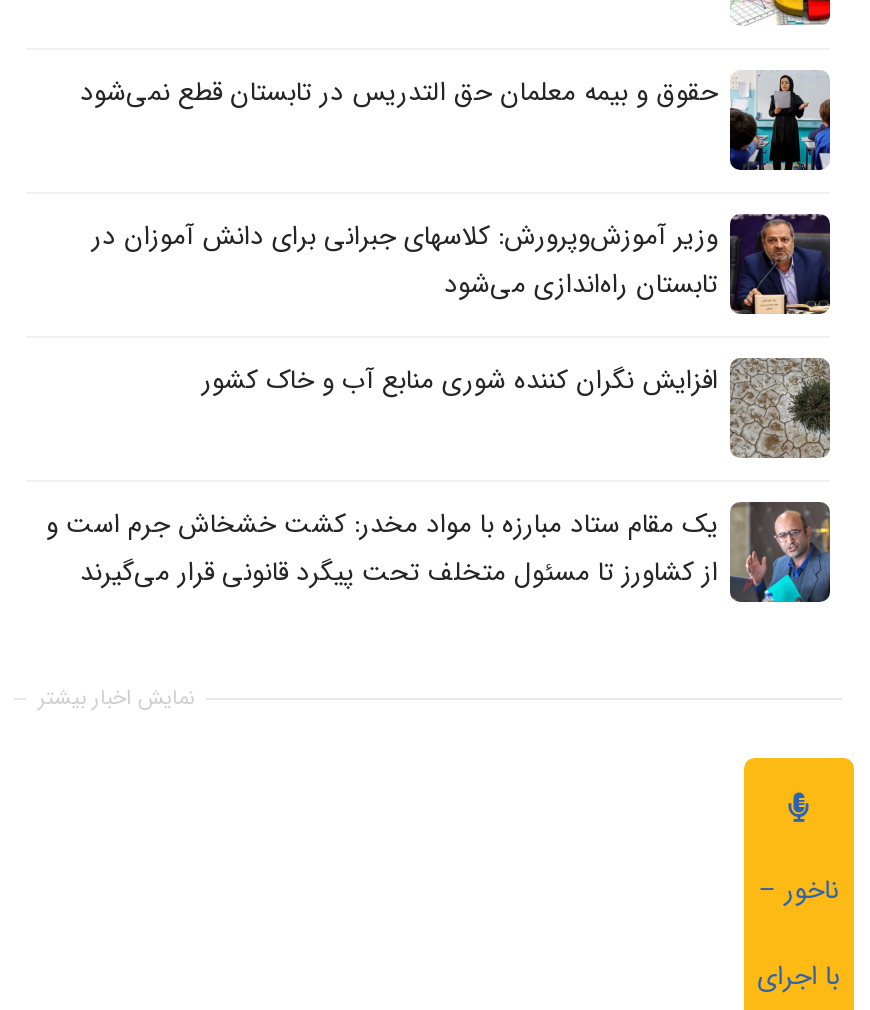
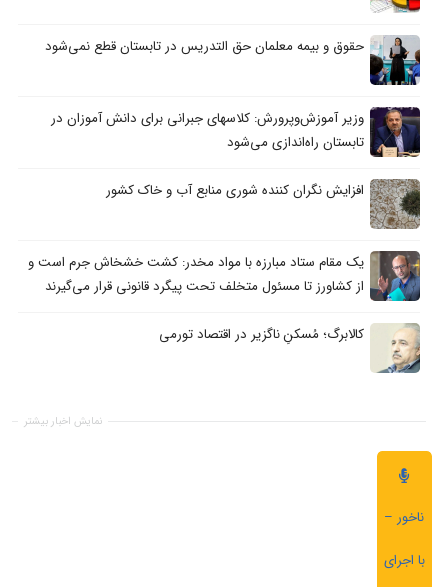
none -> [159,323,421,373] [image] | کالابرگ؛ مُسکنِ ناگزیر در اقتصاد تورمی

